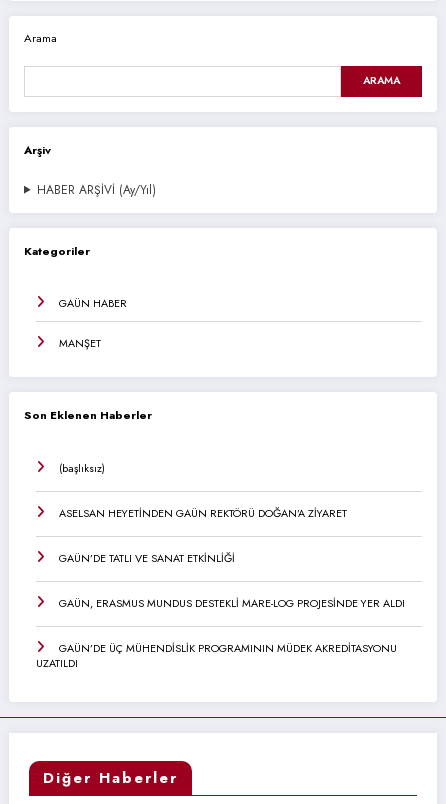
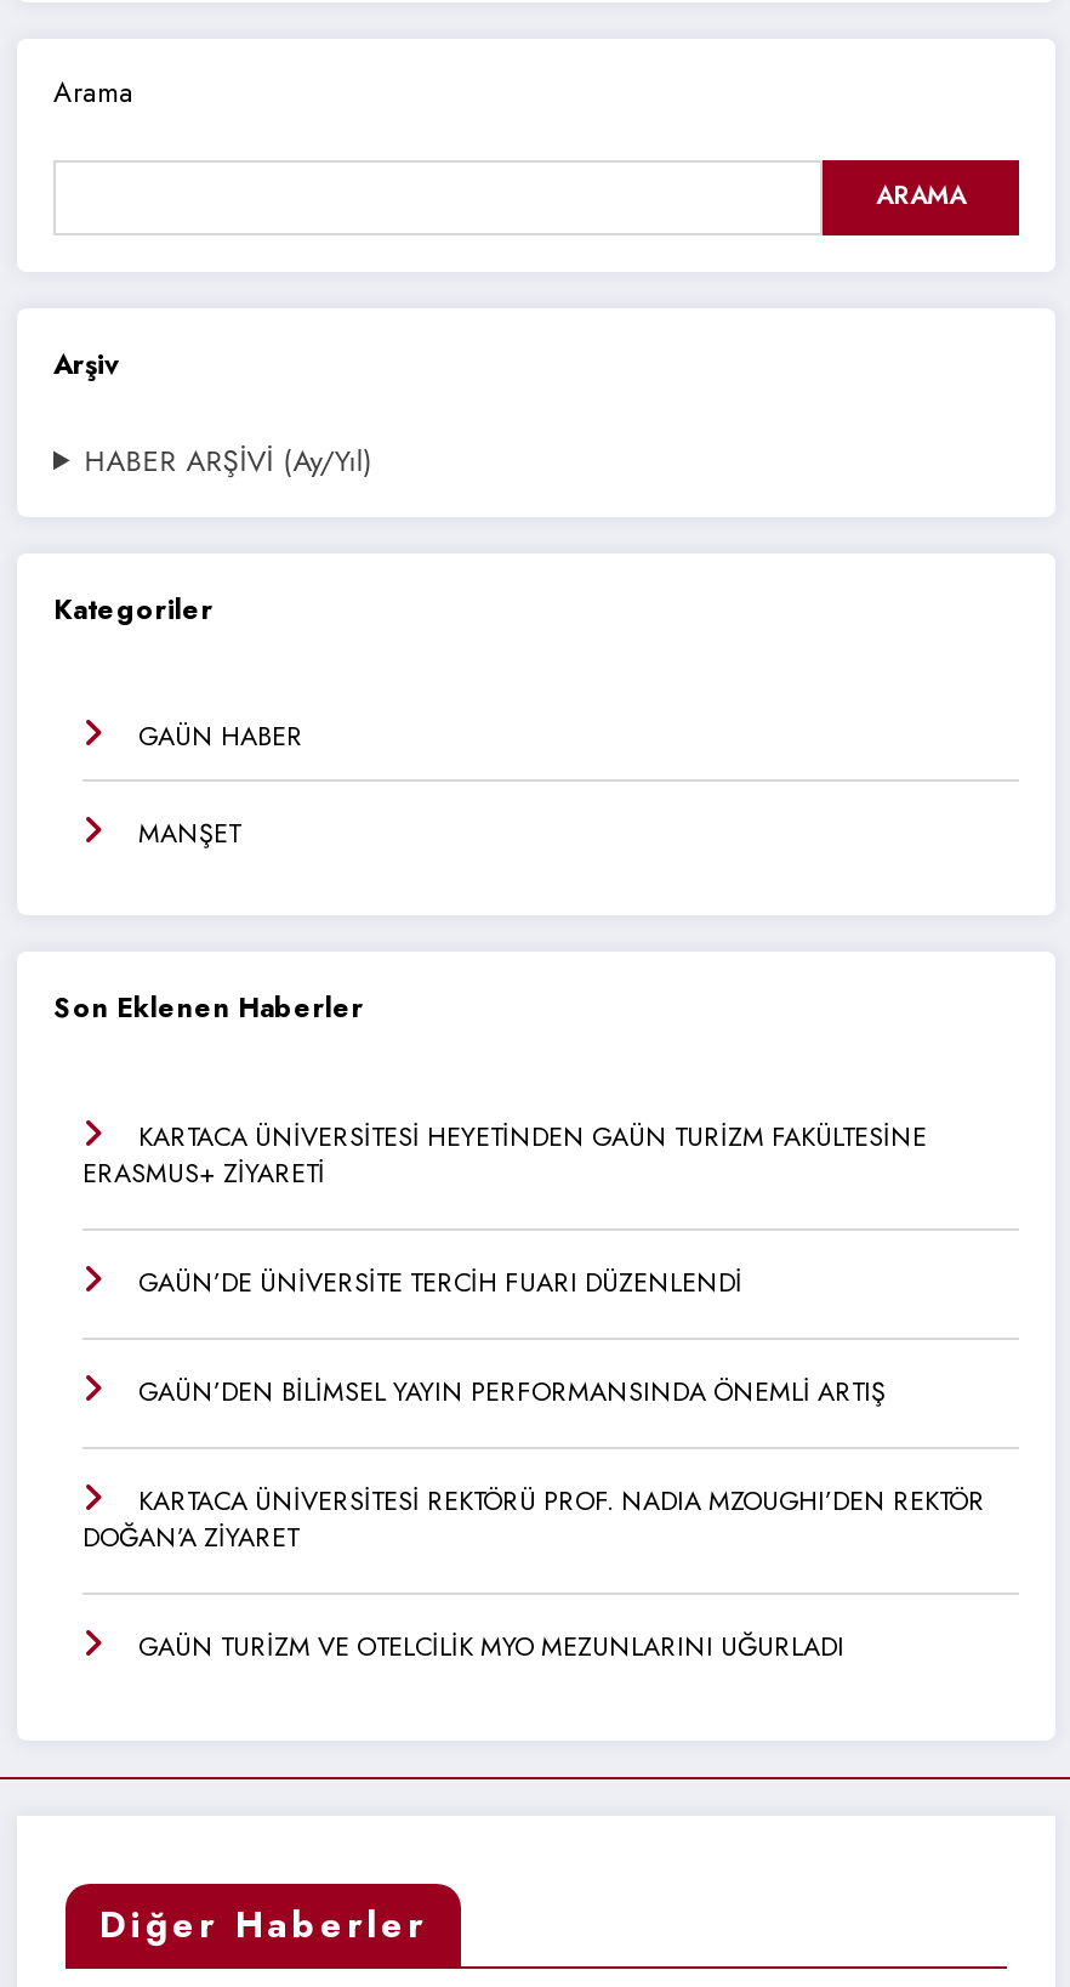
[59,460,105,476] (başlıksız) -> [82,1116,927,1191] KARTACA ÜNİVERSİTESİ HEYETİNDEN GAÜN TURİZM FAKÜLTESİNE | ERASMUS+ ZİYARETİ
[59,505,347,521] ASELSAN HEYETİNDEN GAÜN REKTÖRÜ DOĞAN’A ZİYARET -> [138,1262,742,1301] GAÜN’DE ÜNİVERSİTE TERCİH FUARI DÜZENLENDİ
[59,550,235,566] GAÜN’DE TATLI VE SANAT ETKİNLİĞİ -> [138,1371,886,1410] GAÜN’DEN BİLİMSEL YAYIN PERFORMANSINDA ÖNEMLİ ARTIŞ
[59,595,405,611] GAÜN, ERASMUS MUNDUS DESTEKLİ MARE-LOG PROJESİNDE YER ALDI -> [82,1480,985,1556] KARTACA ÜNİVERSİTESİ REKTÖRÜ PROF. NADIA MZOUGHI’DEN REKTÖR | DOĞAN’A ZİYARET
[36,640,397,671] GAÜN’DE ÜÇ MÜHENDİSLİK PROGRAMININ MÜDEK AKREDİTASYONU | UZATILDI -> [138,1626,844,1665] GAÜN TURİZM VE OTELCİLİK MYO MEZUNLARINI UĞURLADI

